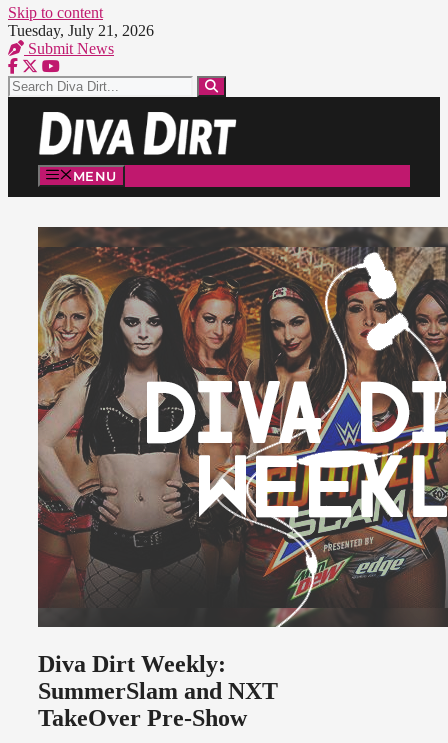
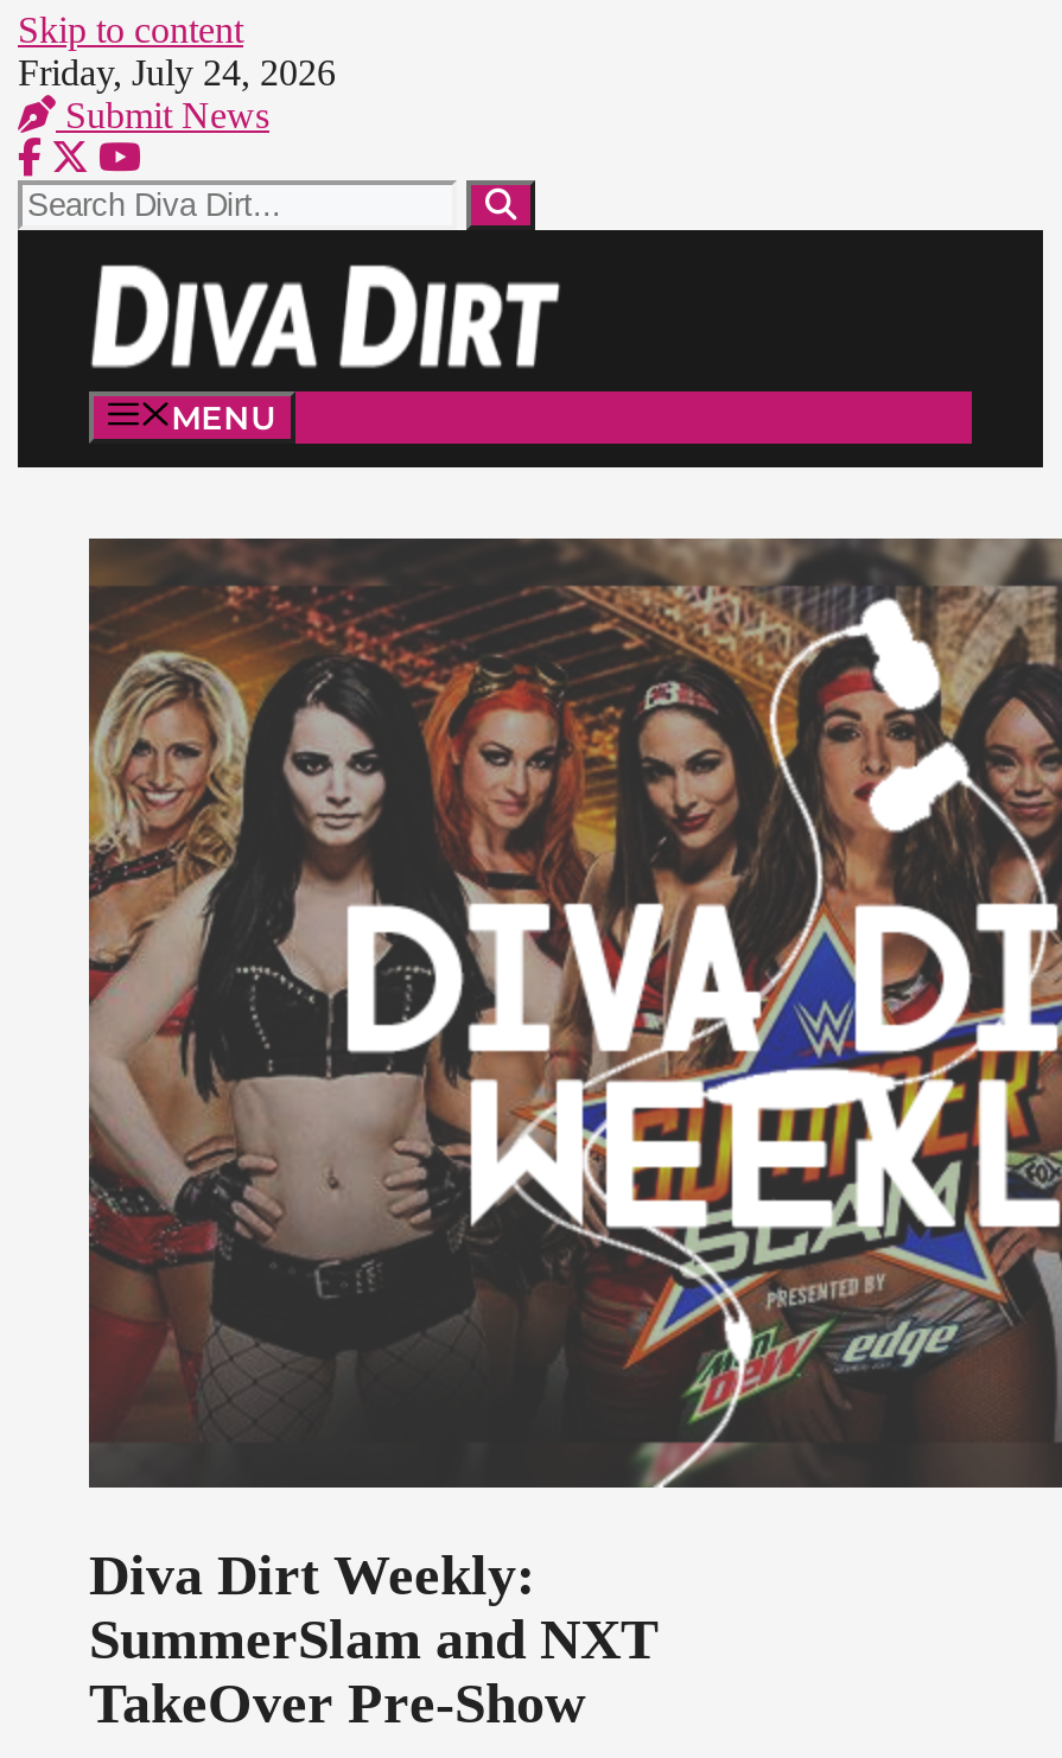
[8,22,154,39] Tuesday, July 21, 2026 -> [18,52,336,93] Friday, July 24, 2026

